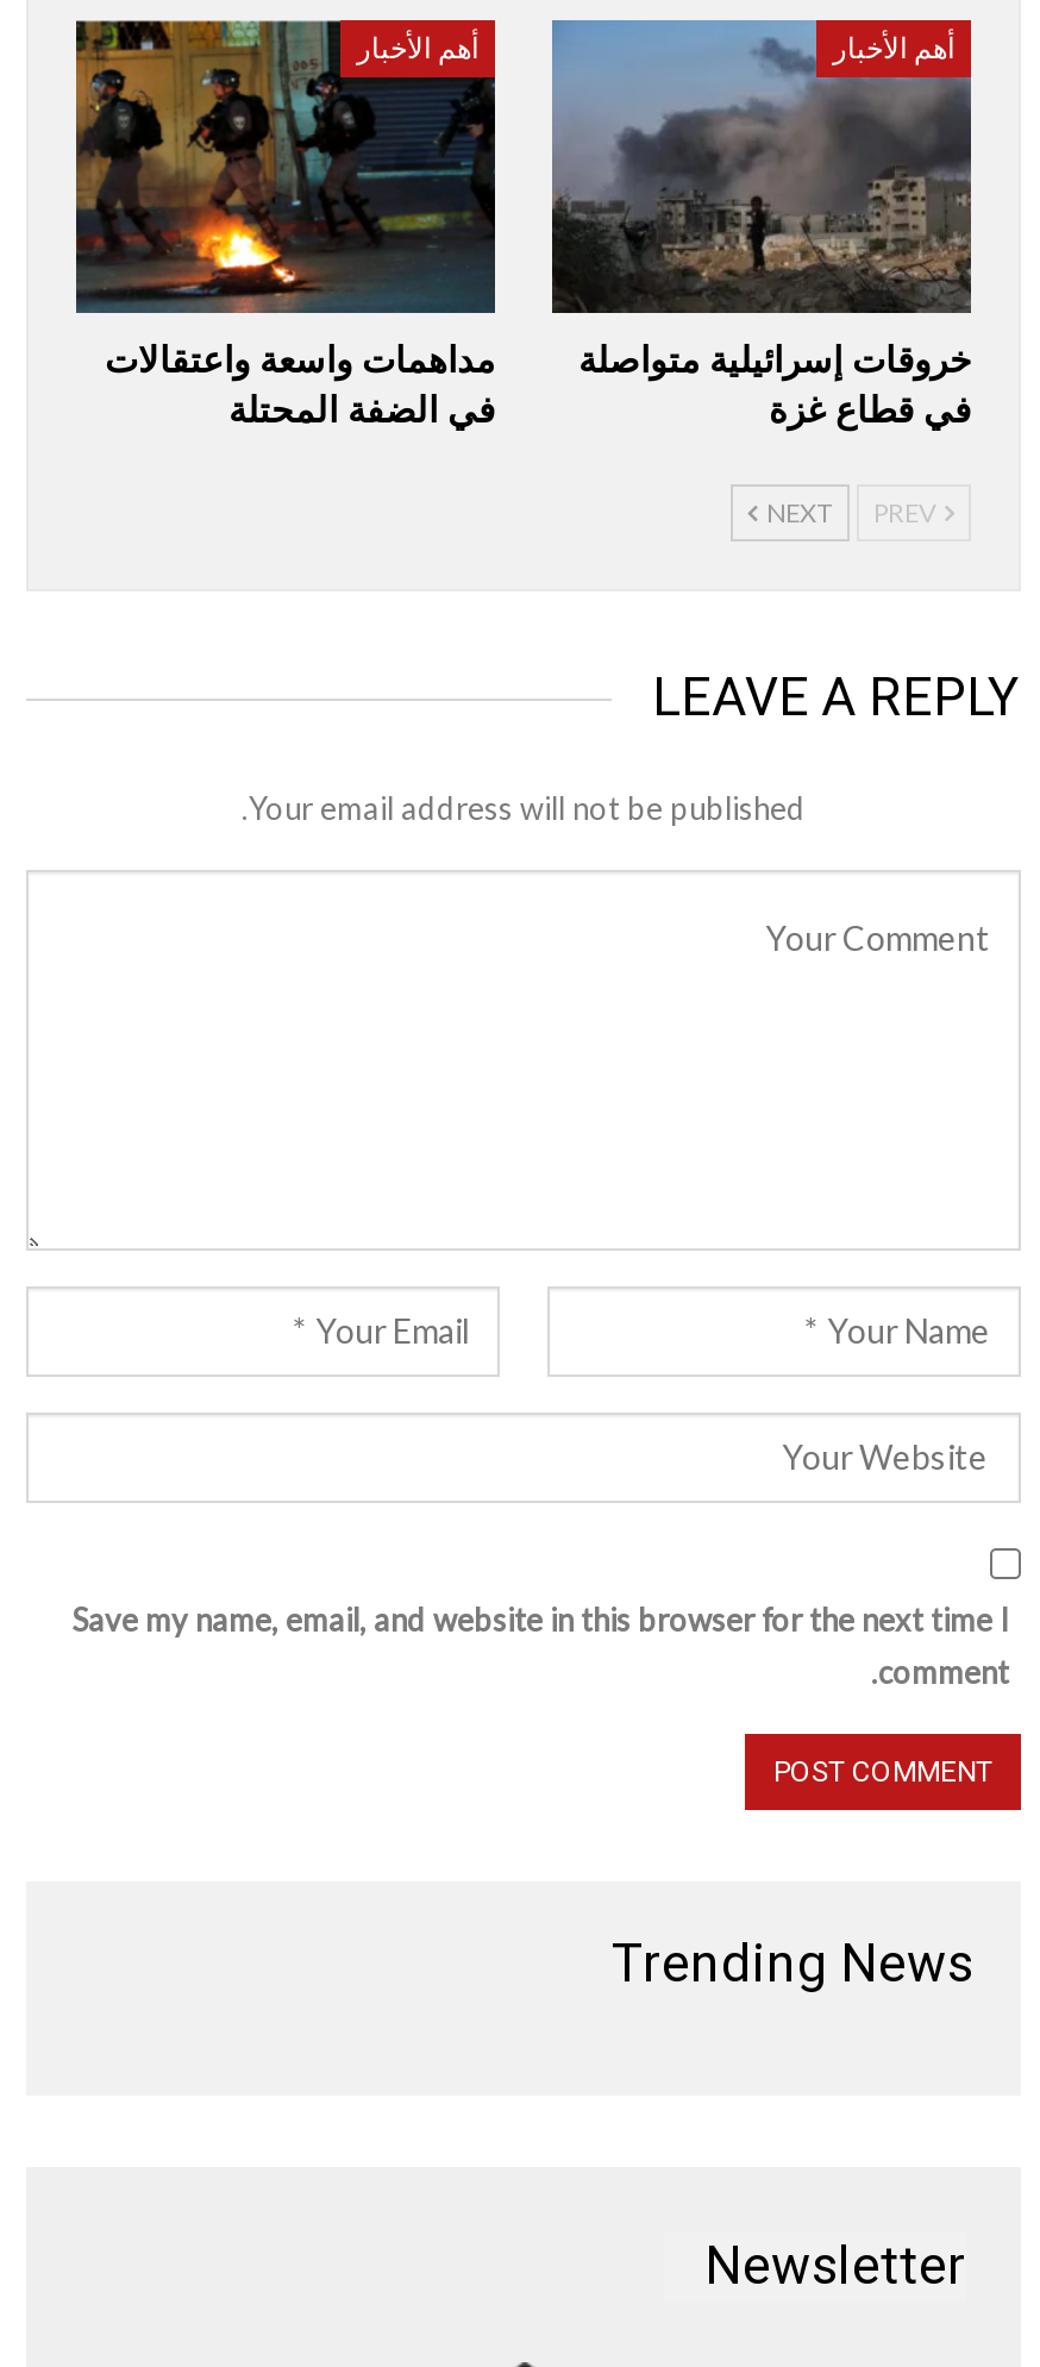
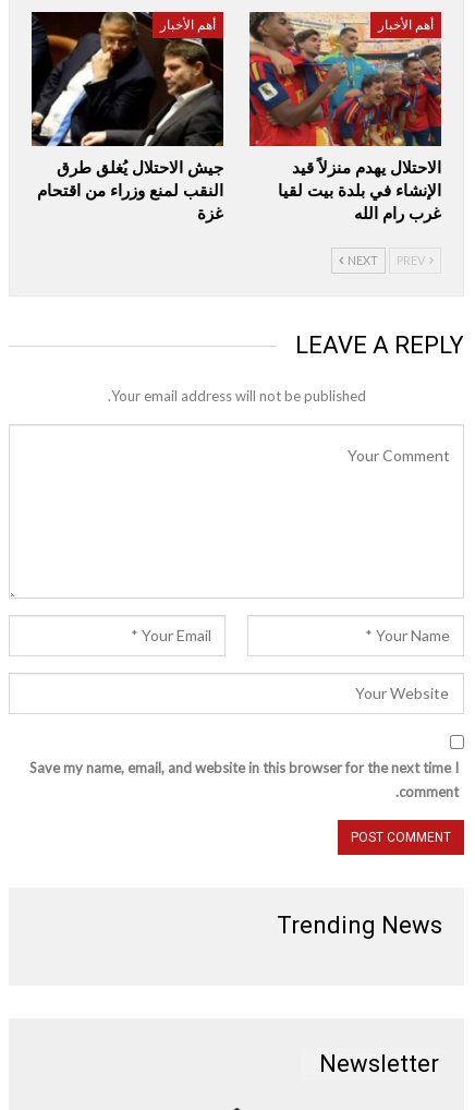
[74,18,495,433] [image] | مداهمات واسعة واعتقالات | في الضفة المحتلة -> [31,11,223,224] [image] | جيش الاحتلال يُغلق طرق | النقب لمنع وزراء من اقتحام | غزة
[550,18,971,433] [image] | خروقات إسرائيلية متواصلة | في قطاع غزة -> [248,11,441,224] [image] | الاحتلال يهدم منزلاً قيد | الإنشاء في بلدة بيت لقيا | غرب رام الله

